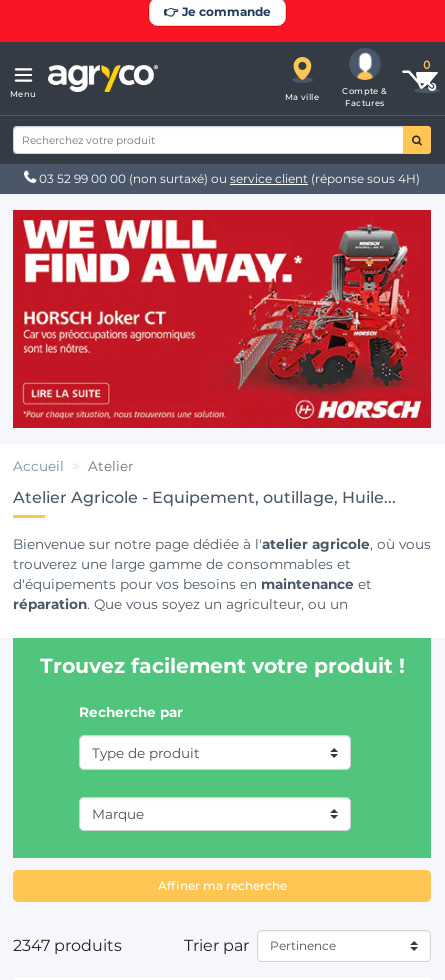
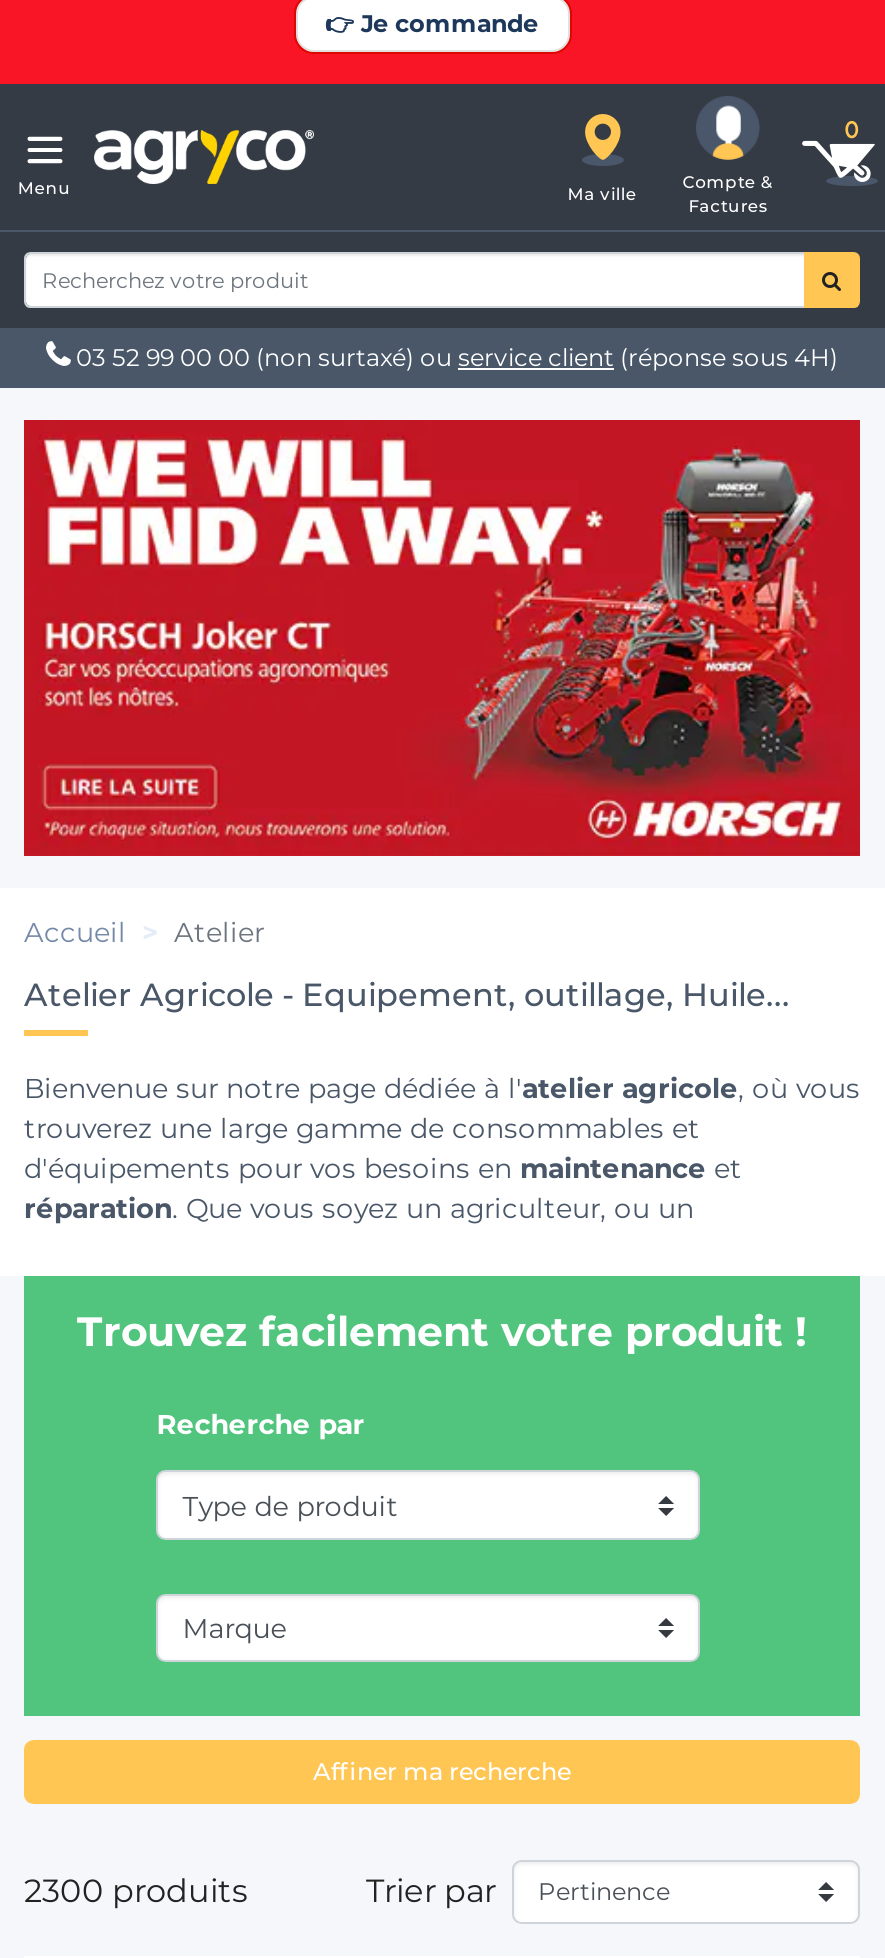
[13,936,122,955] 2347 produits -> [24,1873,248,1911] 2300 produits

